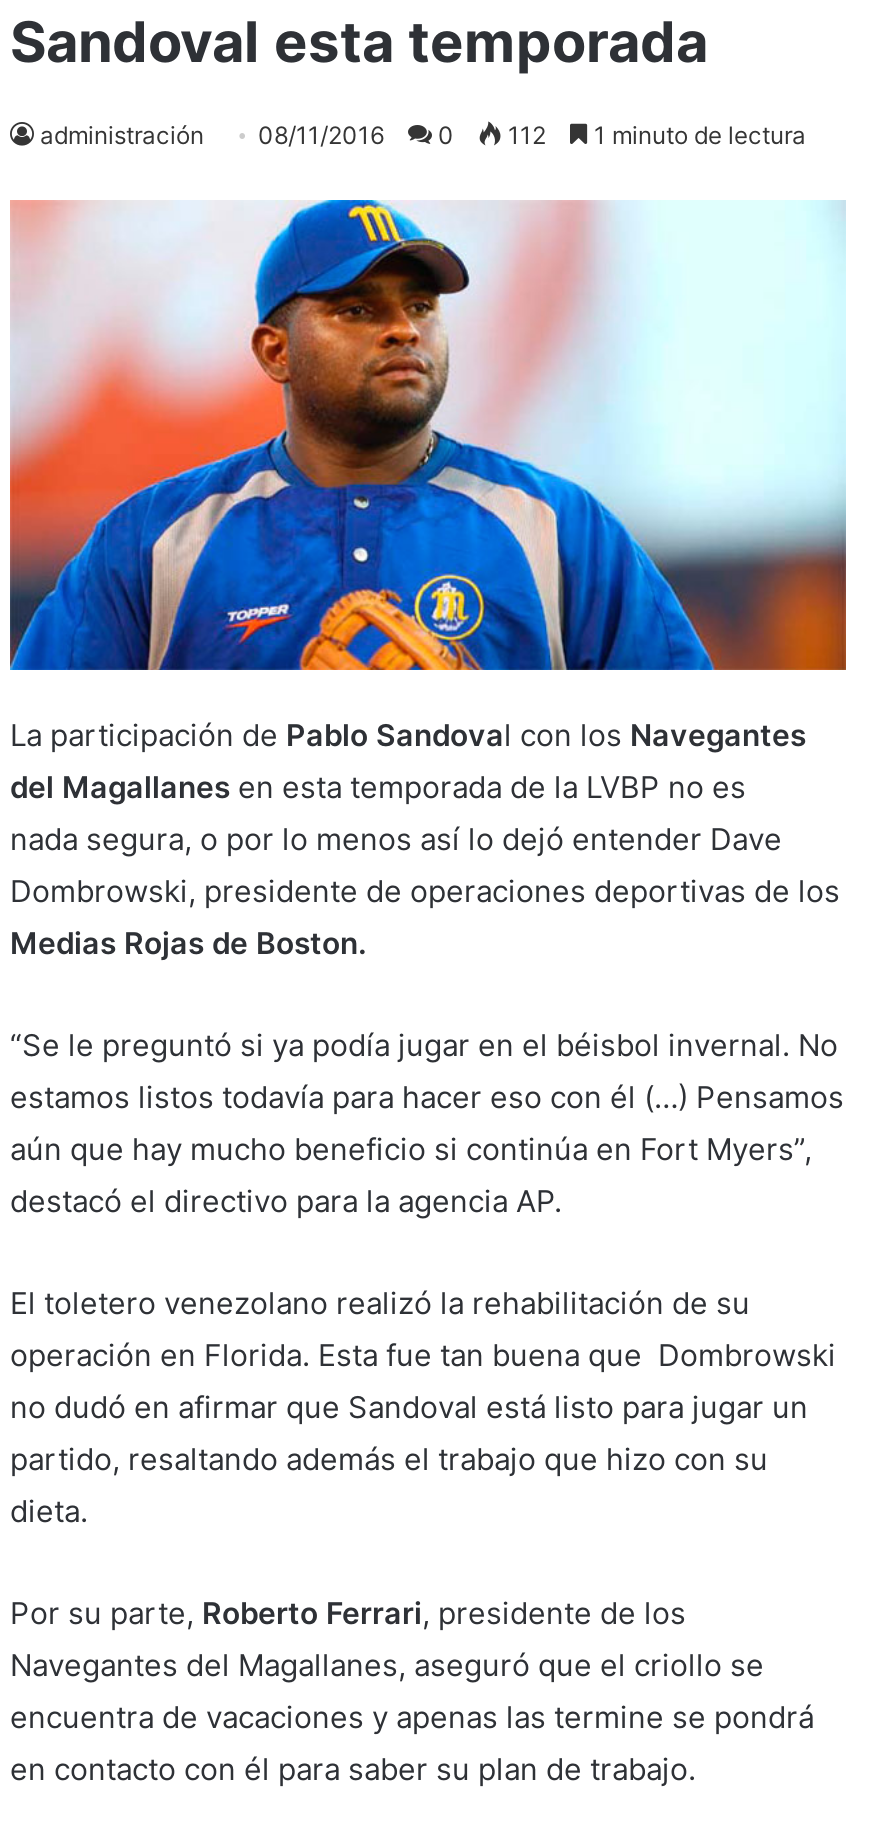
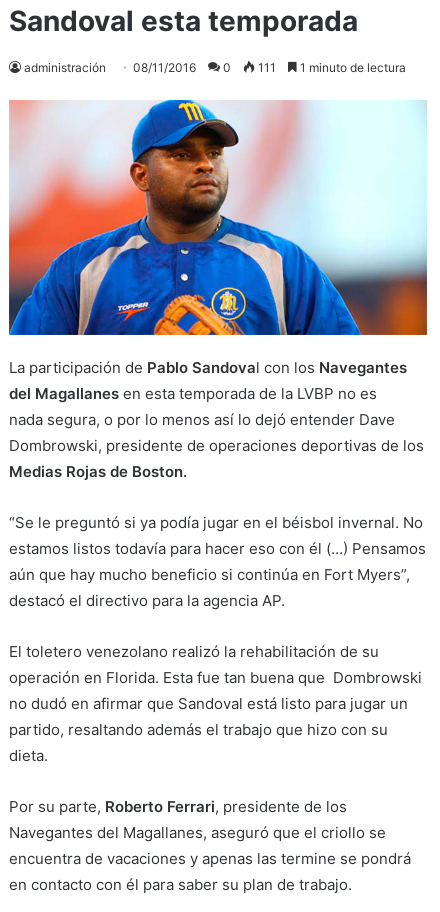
[40,119,806,149] administración 08/11/2016 0 112 1 minuto de lectura -> [24,60,406,75] administración 08/11/2016 0 111 1 minuto de lectura

